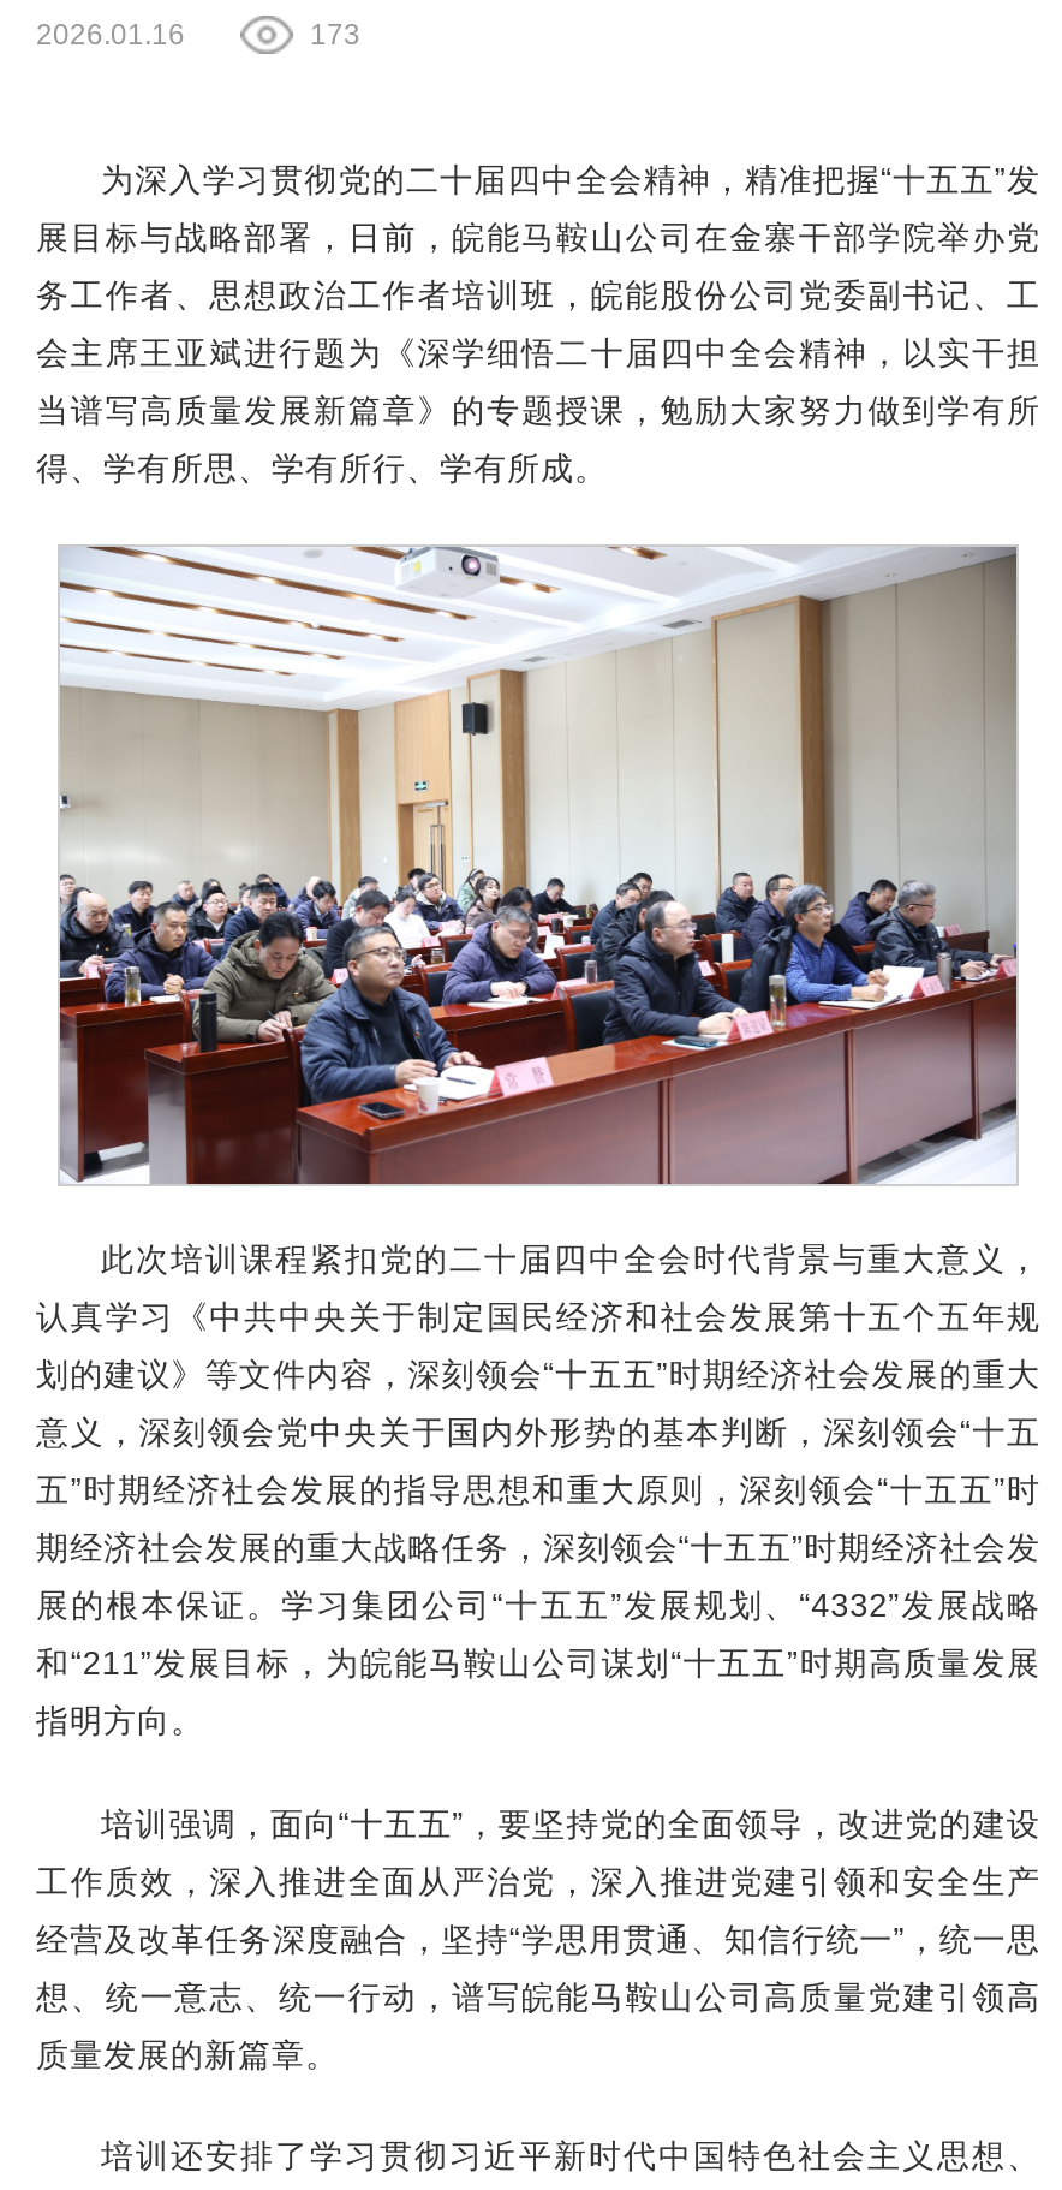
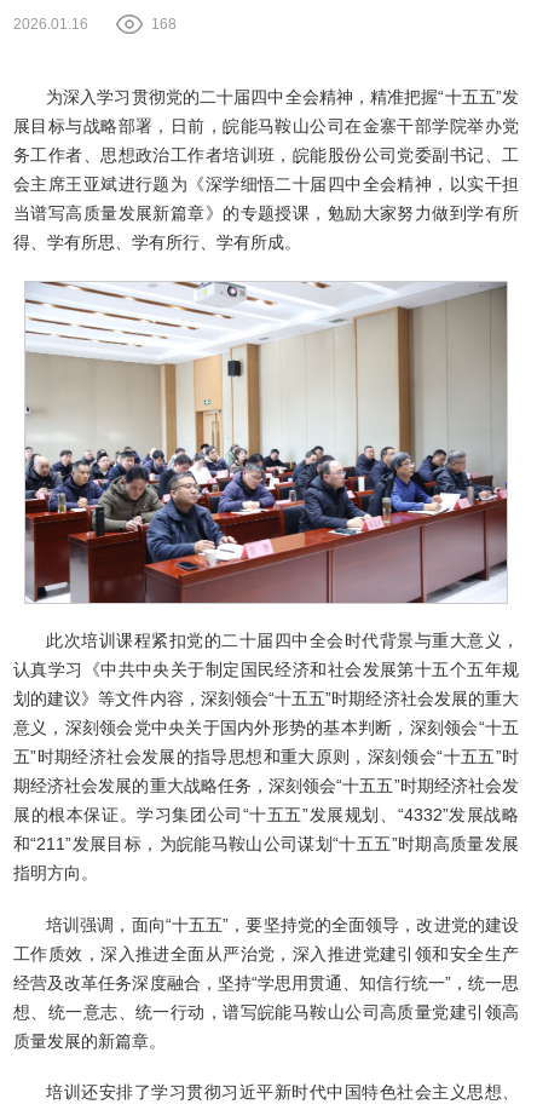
[310,18,360,51] 173 -> [151,16,177,33] 168

